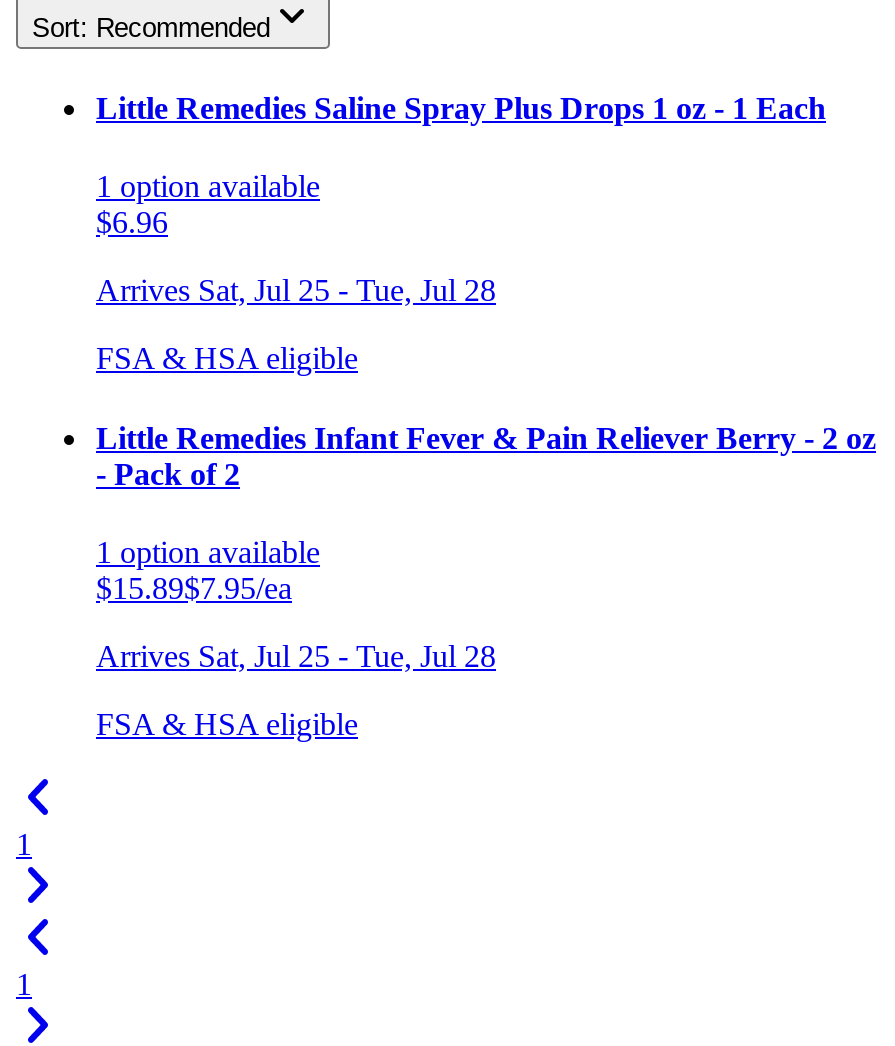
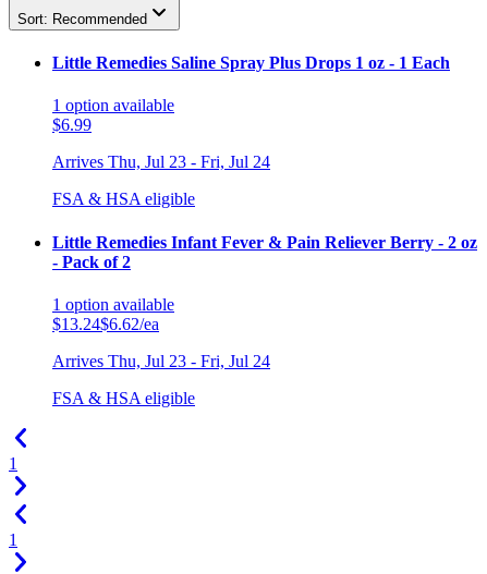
[96,206,168,240] $6.96 -> [52,116,92,135] $6.99
[96,274,496,308] Arrives Sat, Jul 25 - Tue, Jul 28 -> [52,153,270,172] Arrives Thu, Jul 23 - Fri, Jul 24
[96,571,292,605] $15.89$7.95/ea -> [52,315,159,333] $13.24$6.62/ea
[96,639,496,673] Arrives Sat, Jul 25 - Tue, Jul 28 -> [52,352,270,370] Arrives Thu, Jul 23 - Fri, Jul 24

